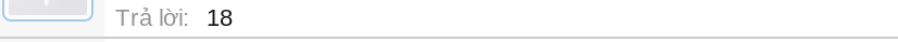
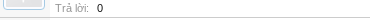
[115,4,233,30] Trả lời: 18 -> [55,2,103,14] Trả lời: 0

